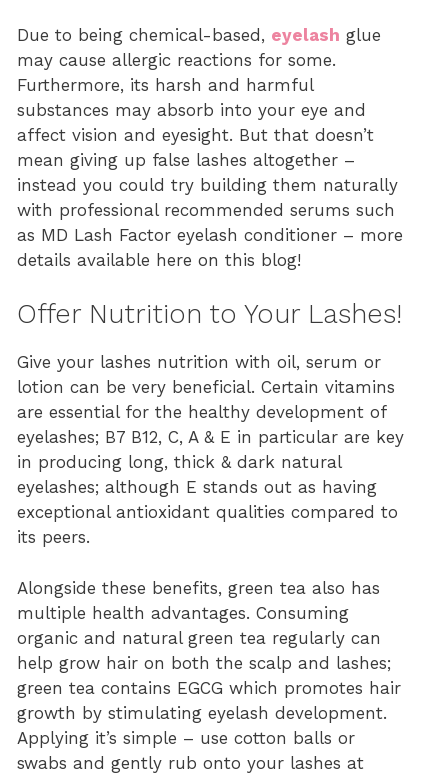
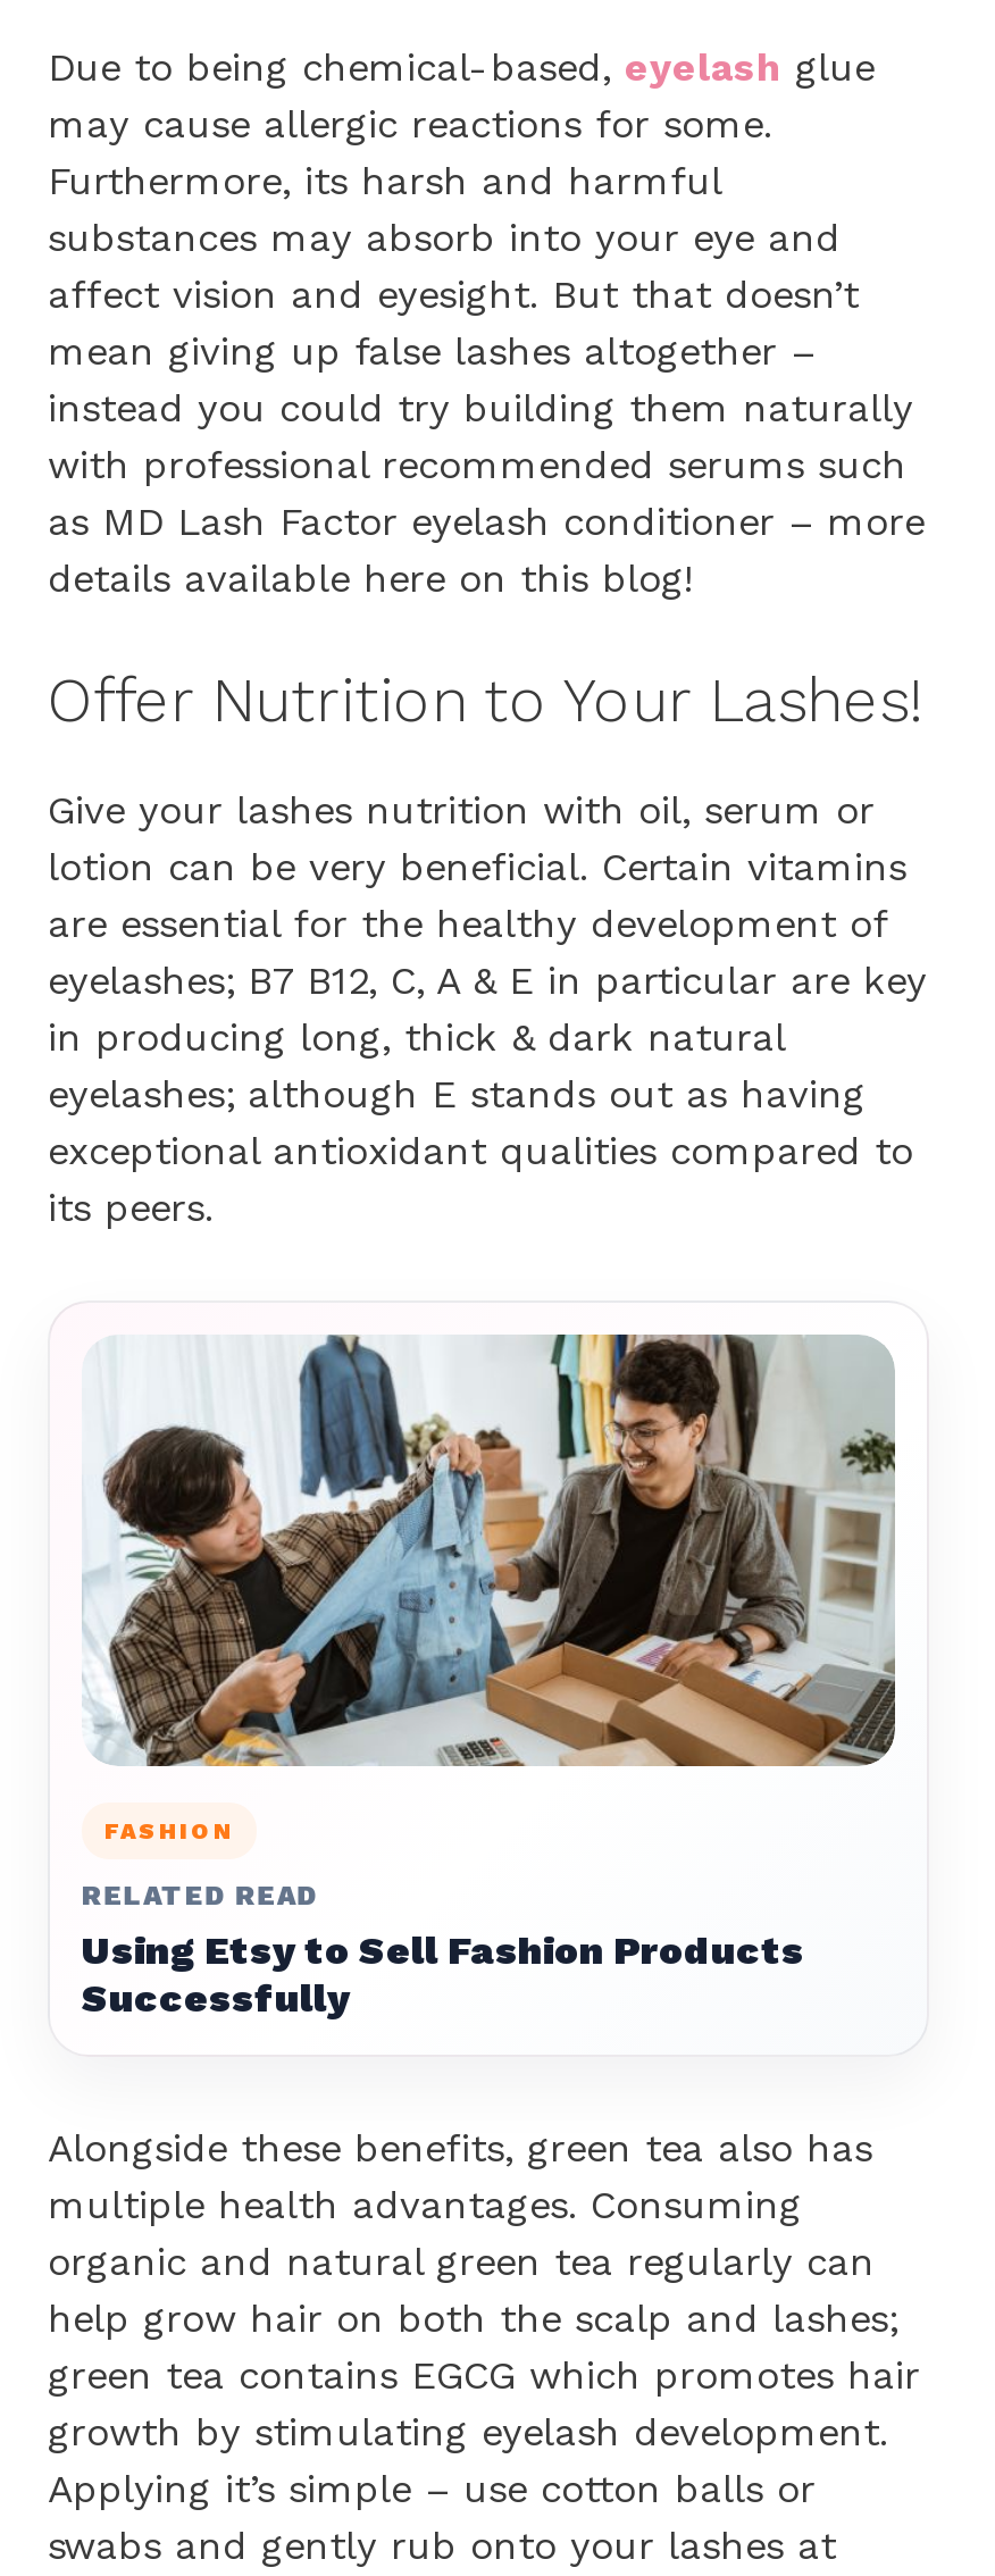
none -> [82,1332,897,2021] [image] | FASHION | RELATED READ | Using Etsy to Sell Fashion Products | Successfully

